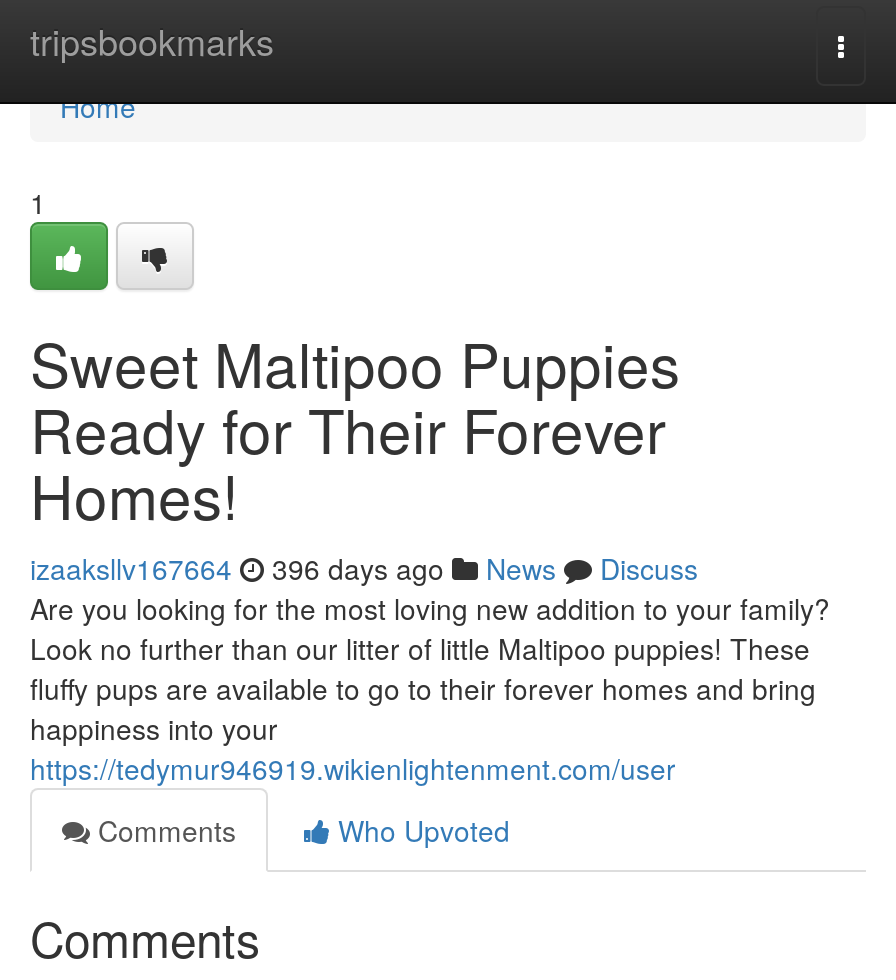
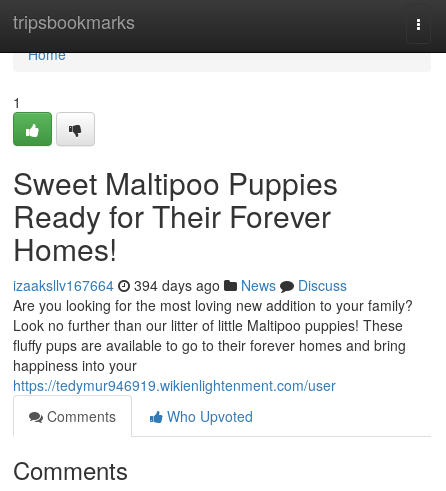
[30,548,698,588] izaaksllv167664 396 days ago News Discuss -> [13,275,347,295] izaaksllv167664 394 days ago News Discuss

